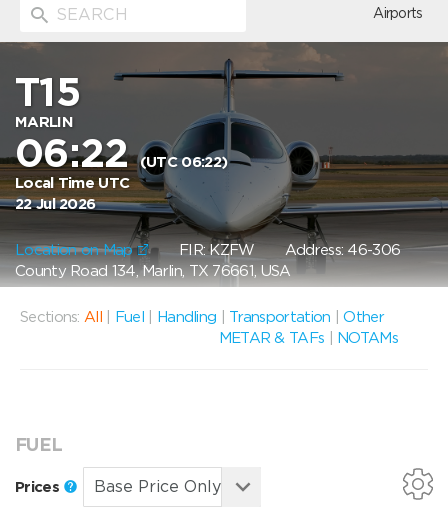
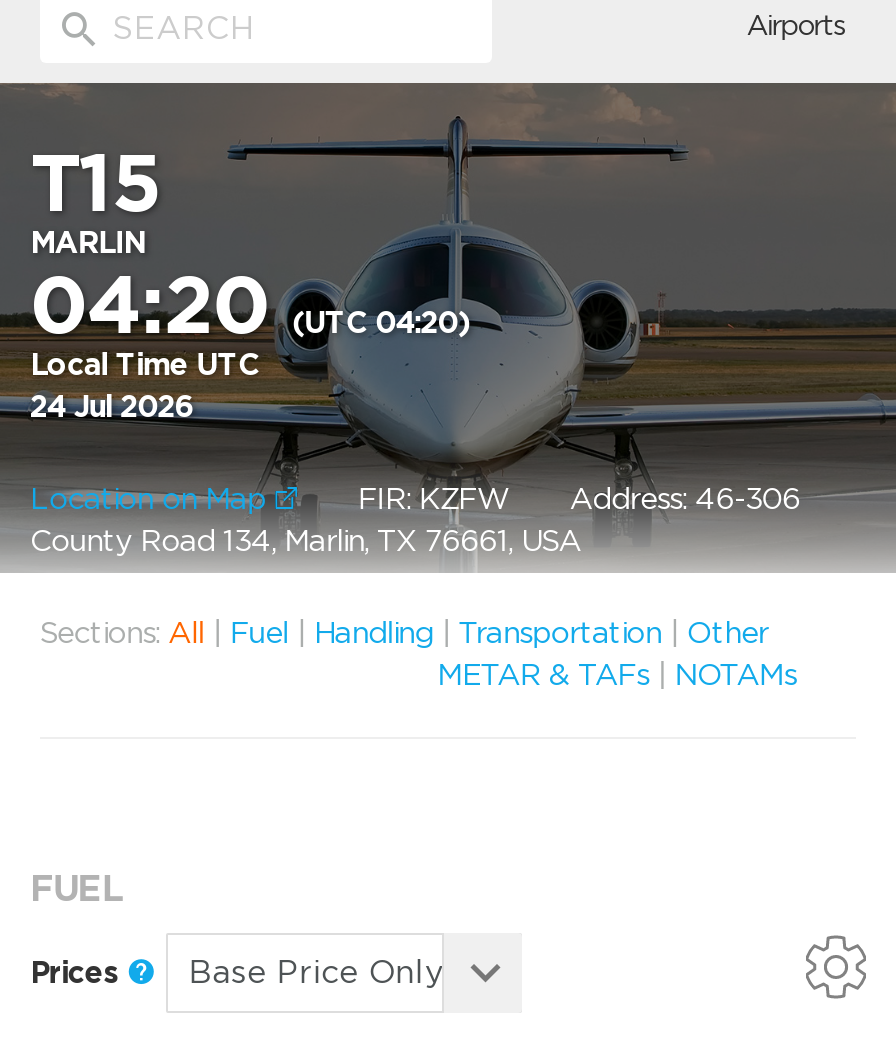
[15,129,227,177] 06:22 (UTC 06:22) -> [30,257,470,353] 04:20 (UTC 04:20)
[15,195,95,213] 22 Jul 2026 -> [30,389,193,425] 24 Jul 2026

